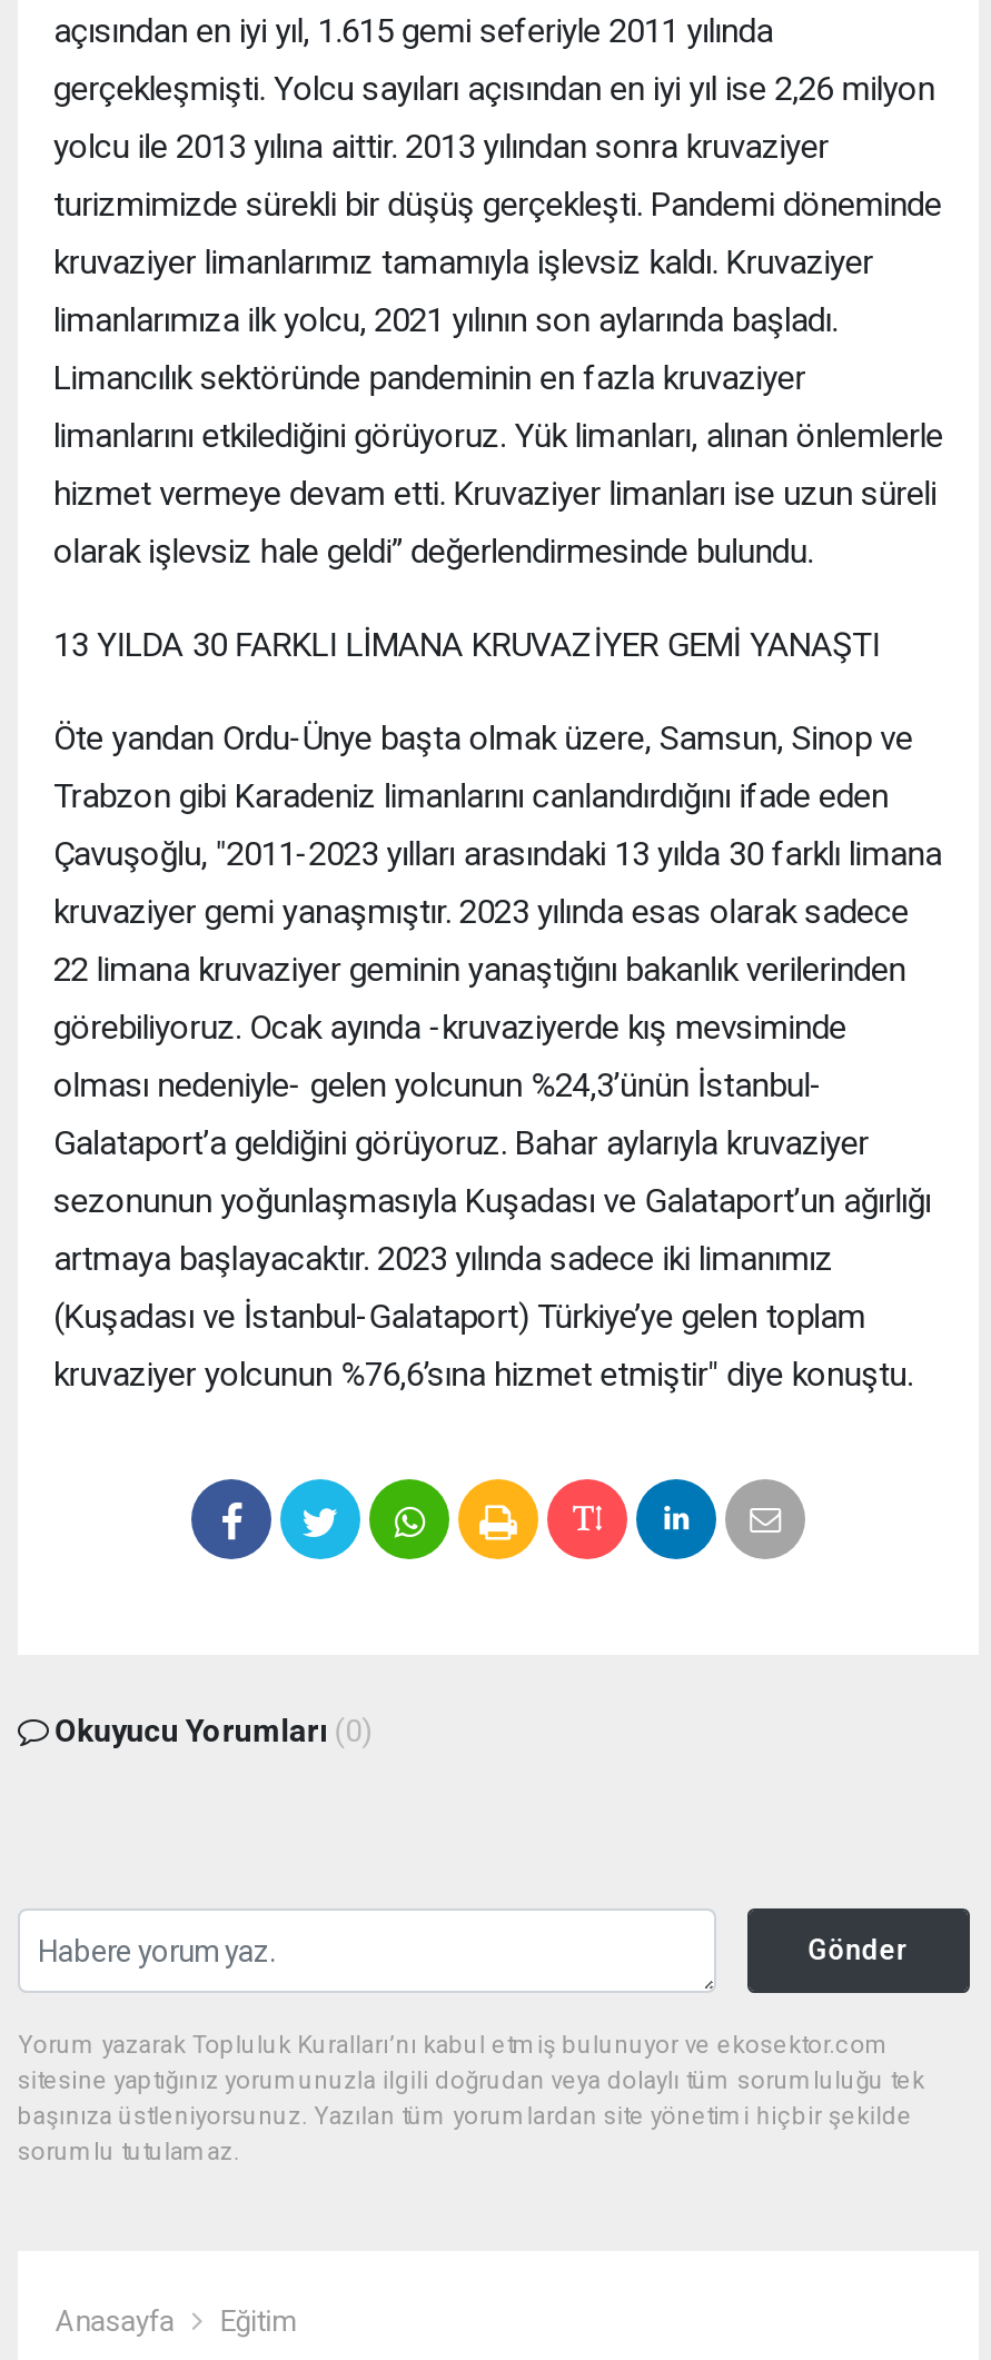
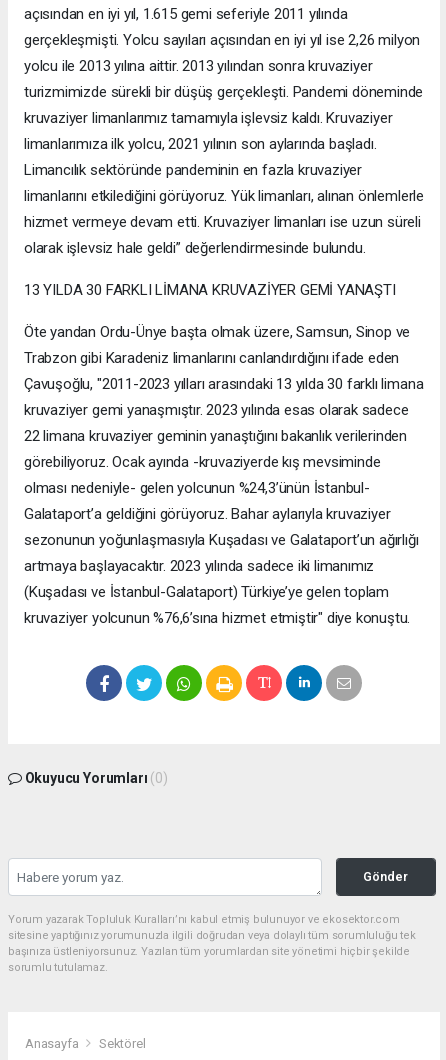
[220,2305,295,2338] Eğitim -> [99,1036,145,1051] Sektörel

